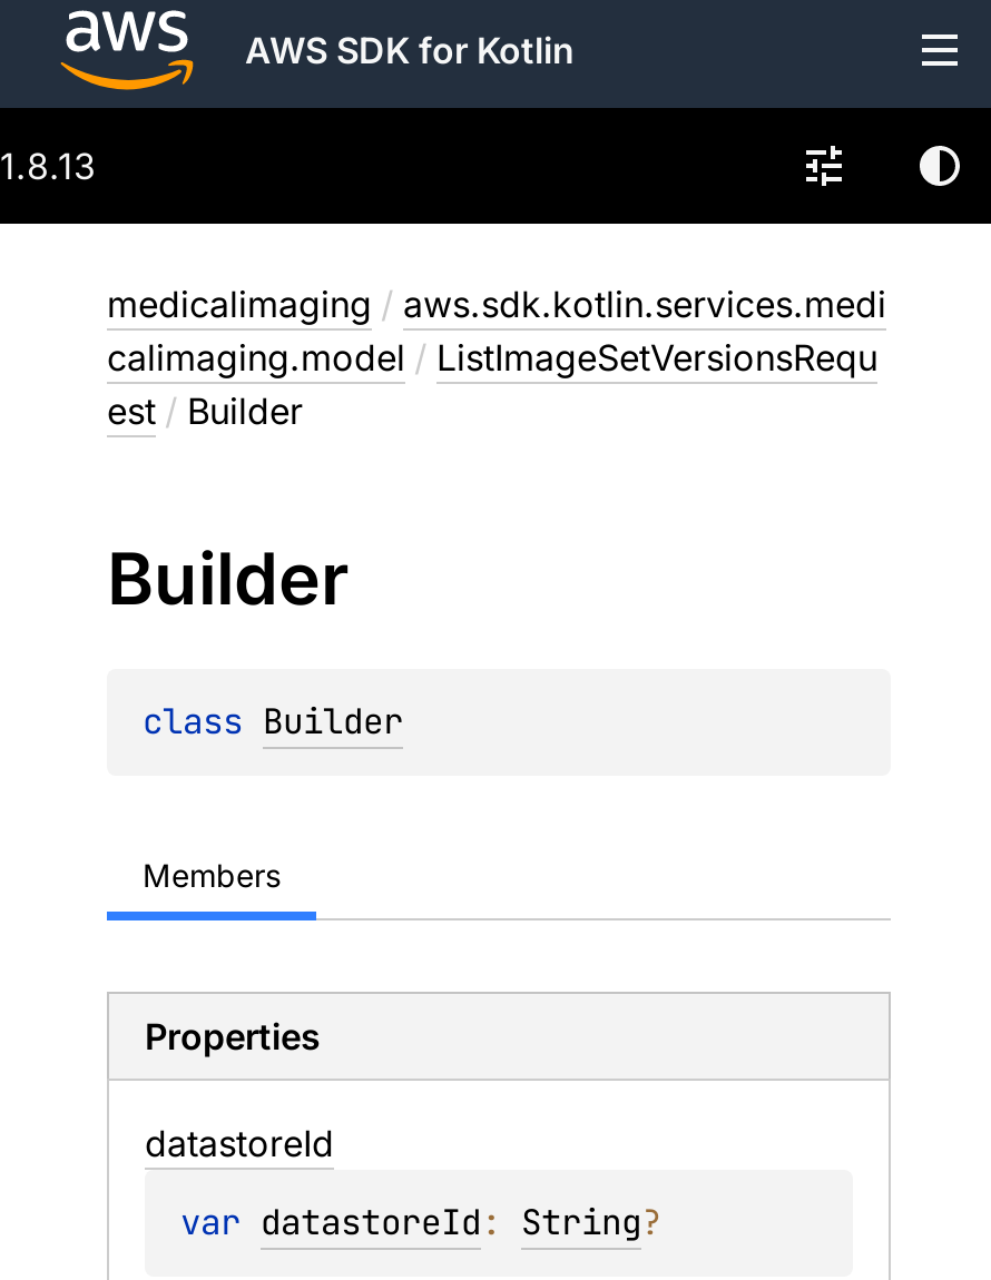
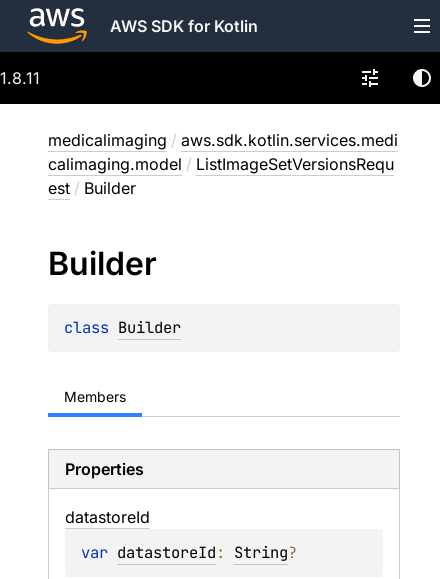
[0,144,96,188] 1.8.13 -> [0,68,40,88] 1.8.11

